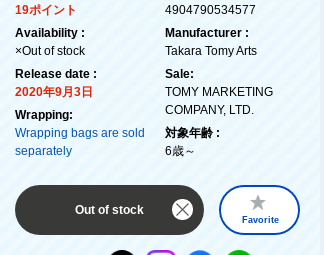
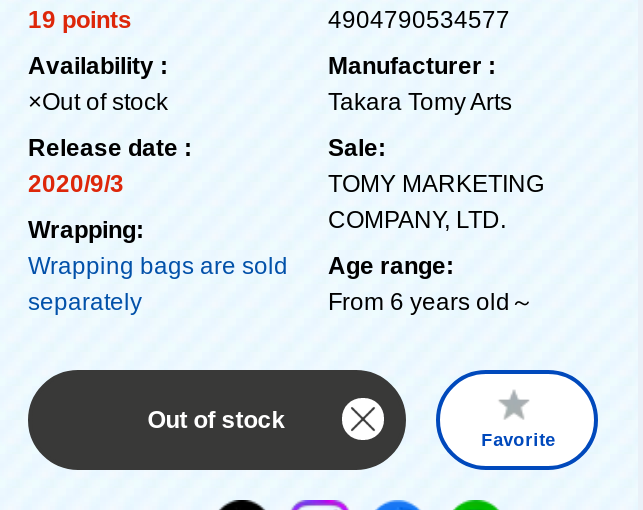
[15,2,77,16] 19ポイント -> [28,5,132,33] 19 points
[15,84,93,98] 2020年9月3日 -> [28,169,124,197] 2020/9/3
[165,125,220,157] 対象年齢 : | 6歳～ -> [328,251,534,315] Age range: | From 6 years old～

